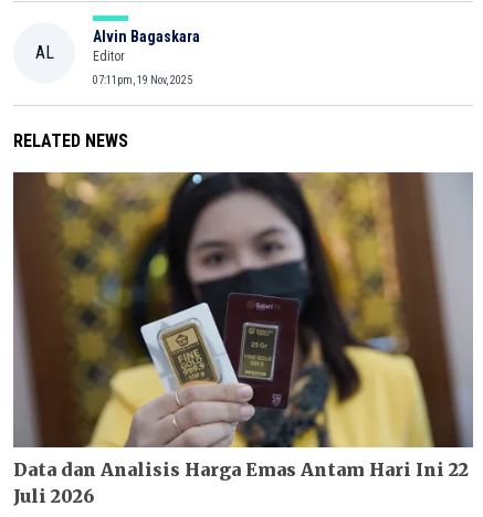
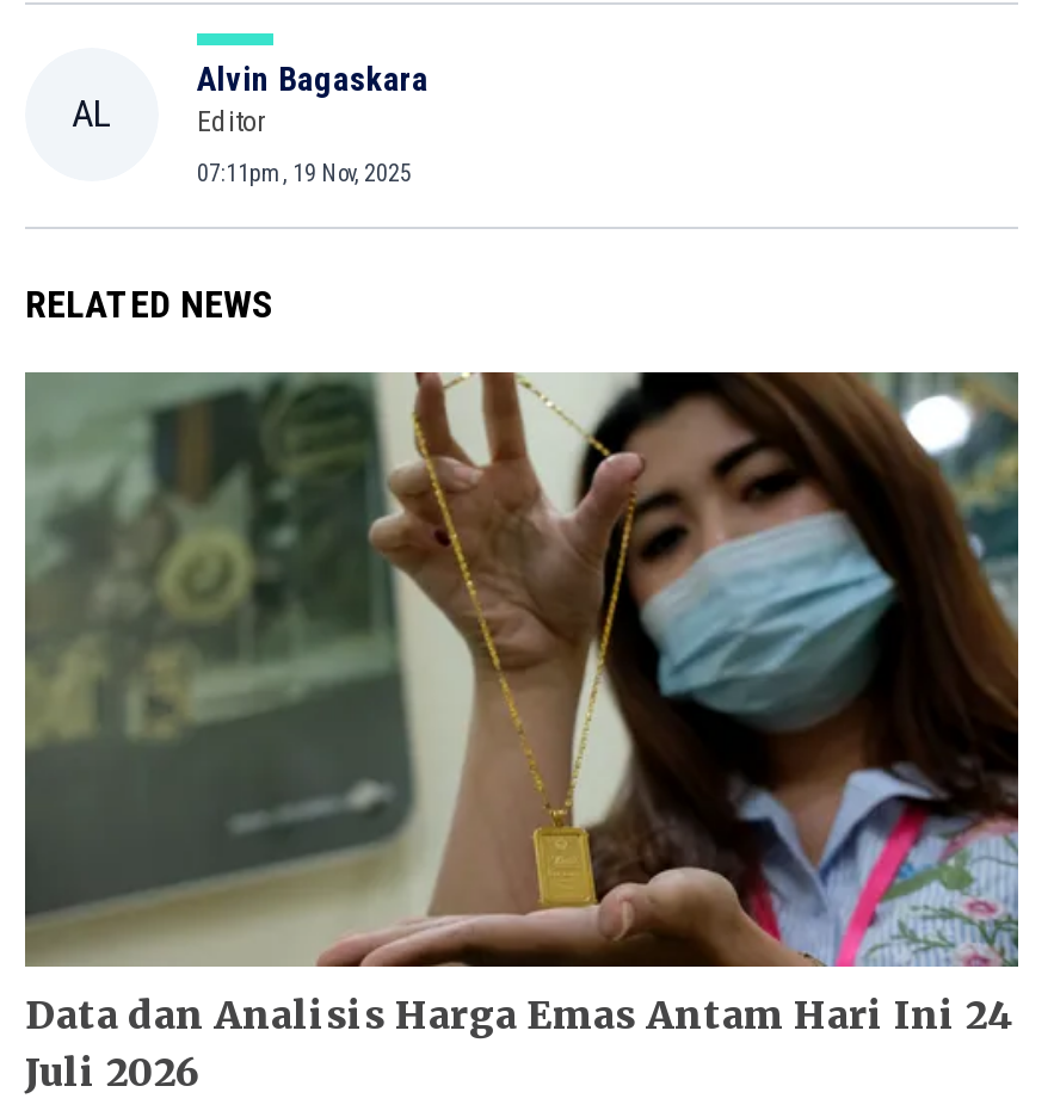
[13,171,473,481] [image] | Data dan Analisis Harga Emas Antam Hari Ini 22 -> [25,370,1018,1039] [image] | Data dan Analisis Harga Emas Antam Hari Ini 24

